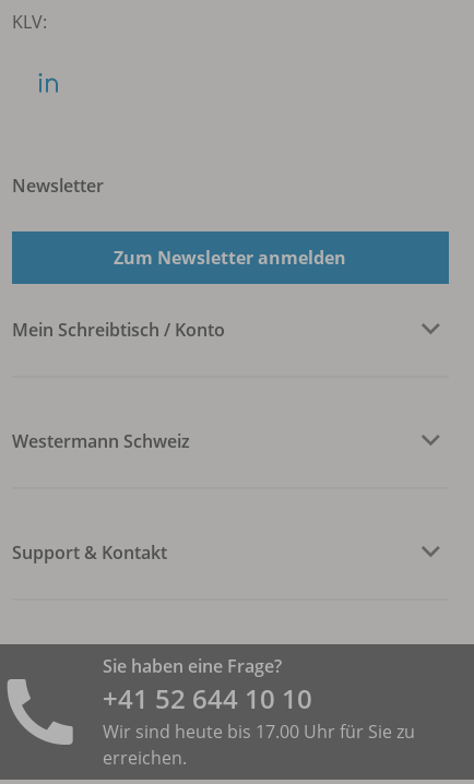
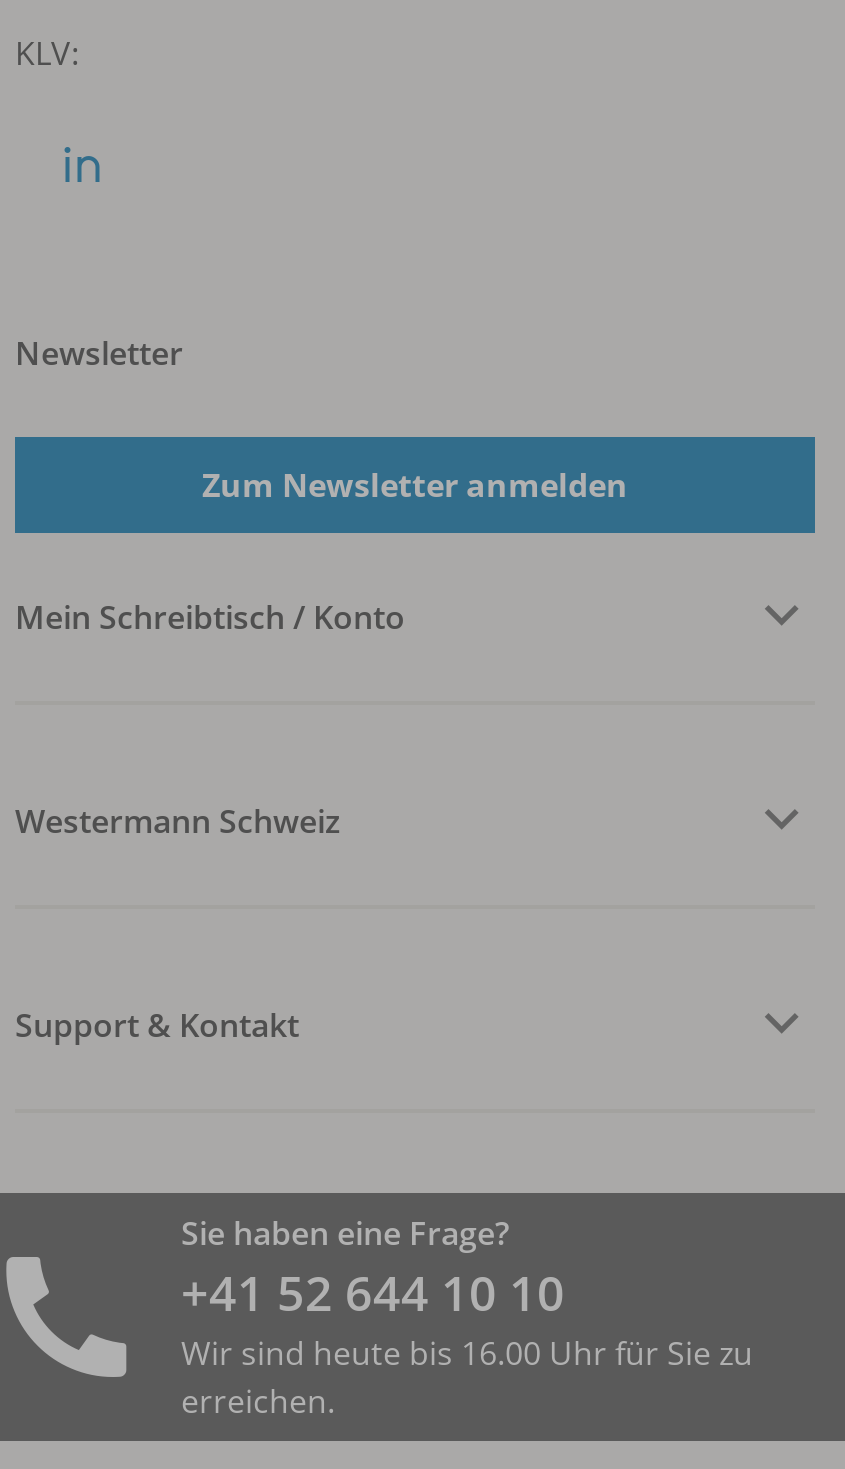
[103,720,415,744] Wir sind heute bis 17.00 Uhr für Sie zu -> [181,1331,753,1375] Wir sind heute bis 16.00 Uhr für Sie zu

